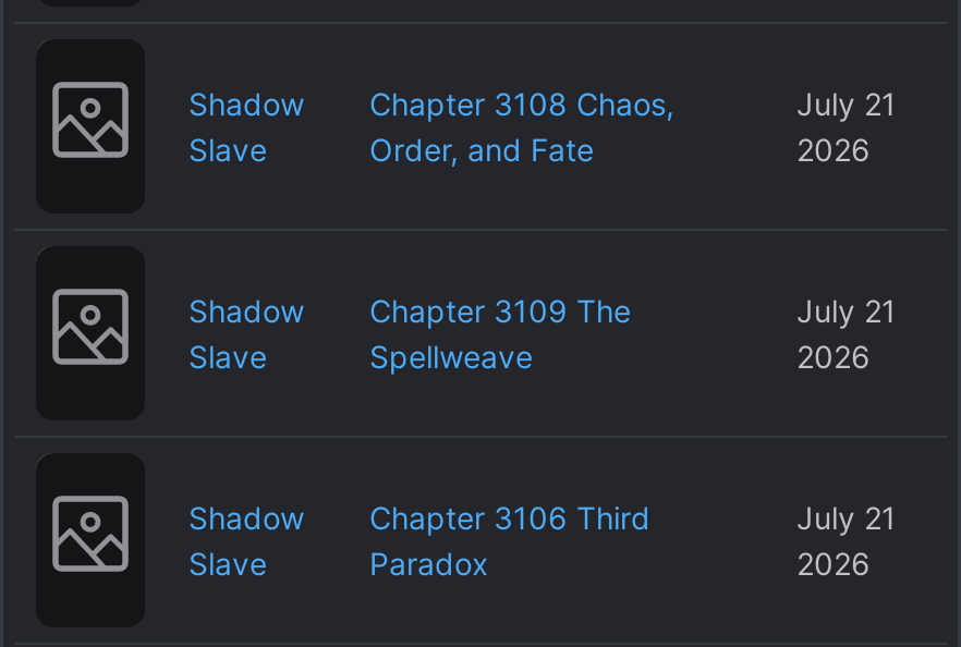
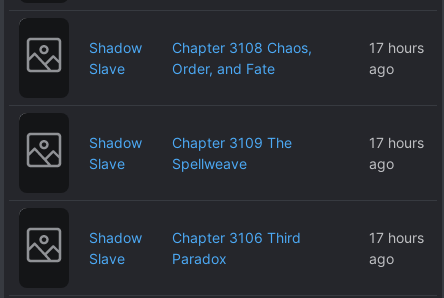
[796,85,897,167] July 21 | 2026 -> [369,39,424,77] 17 hours | ago
[796,291,897,374] July 21 | 2026 -> [369,134,424,172] 17 hours | ago
[796,498,897,581] July 21 | 2026 -> [369,229,424,267] 17 hours | ago

